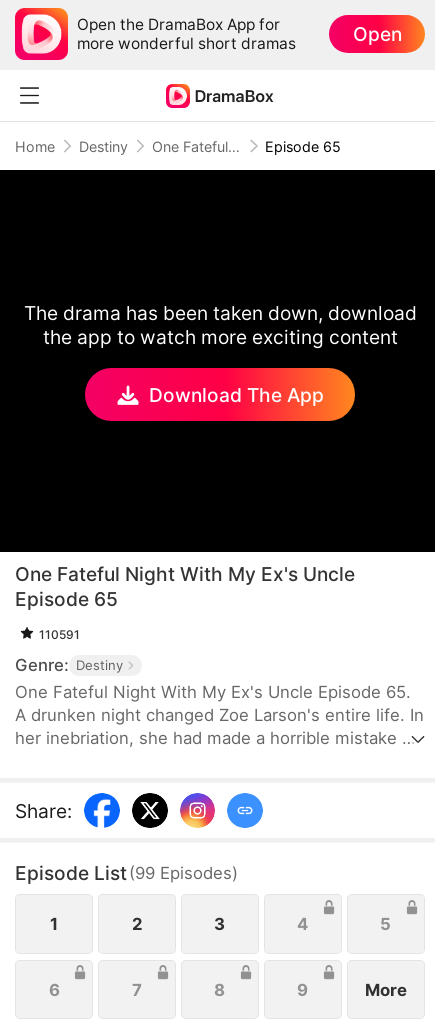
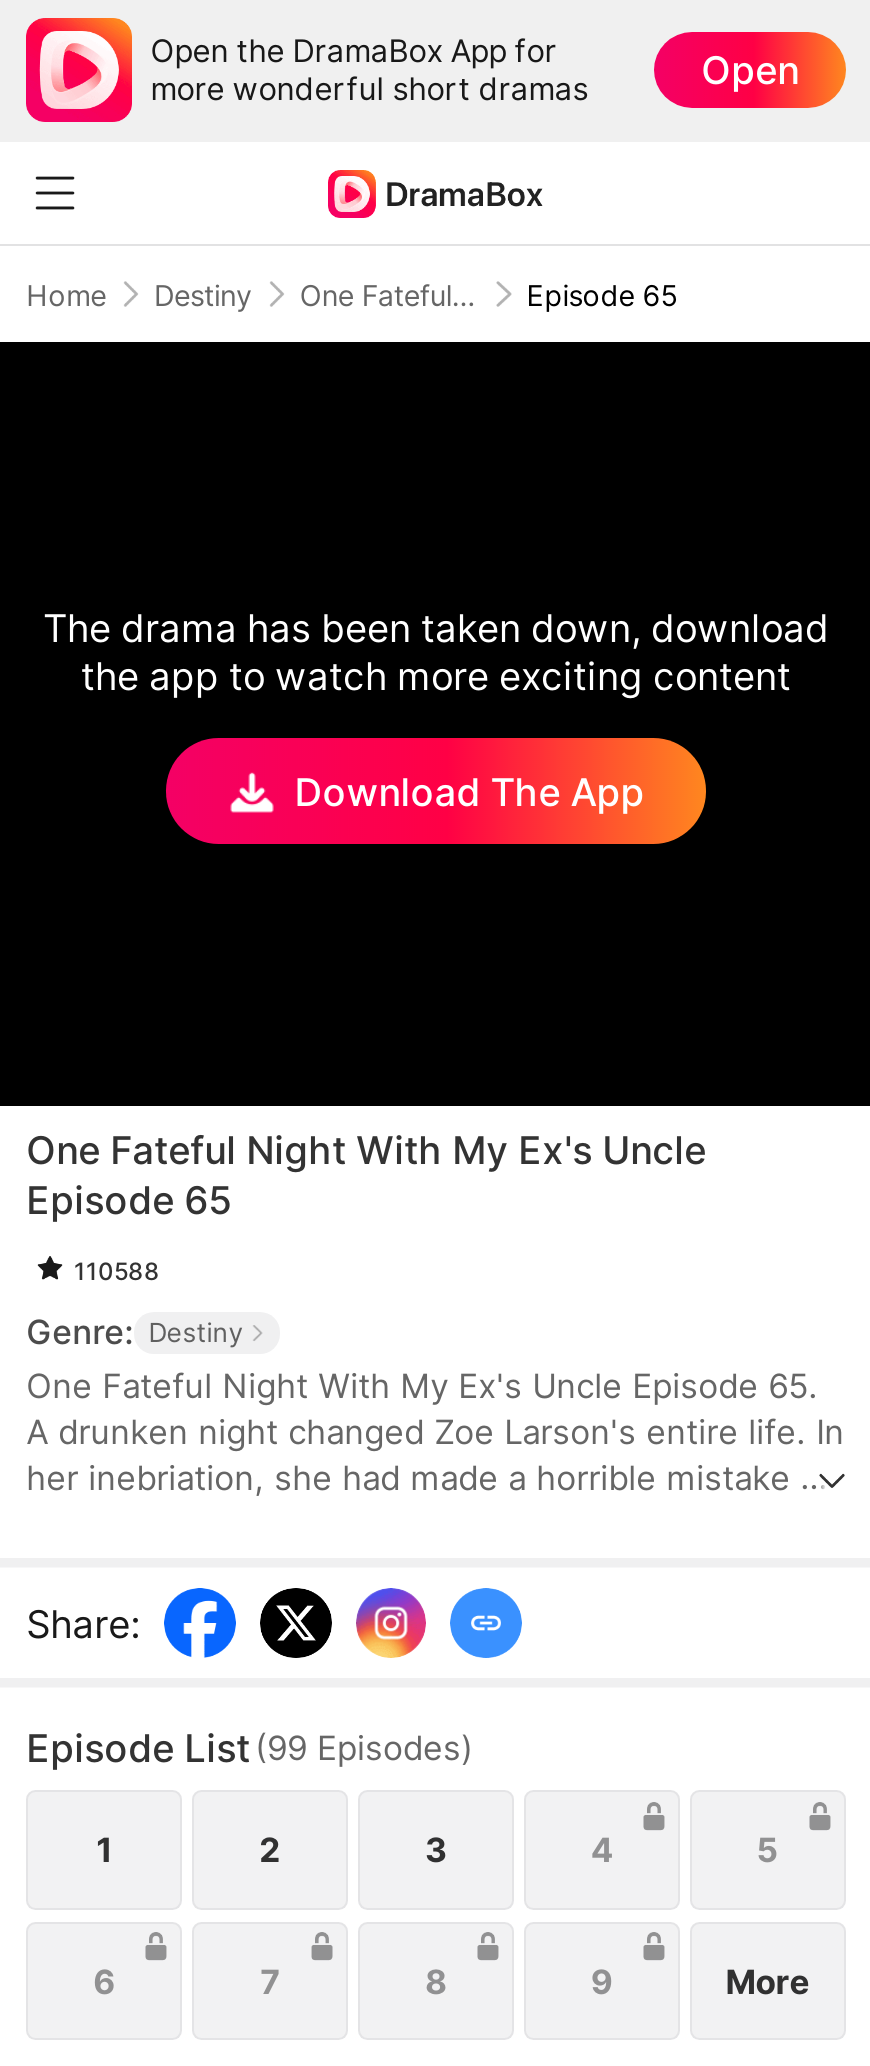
[39,627,80,642] 110591 -> [74,1255,160,1285] 110588

